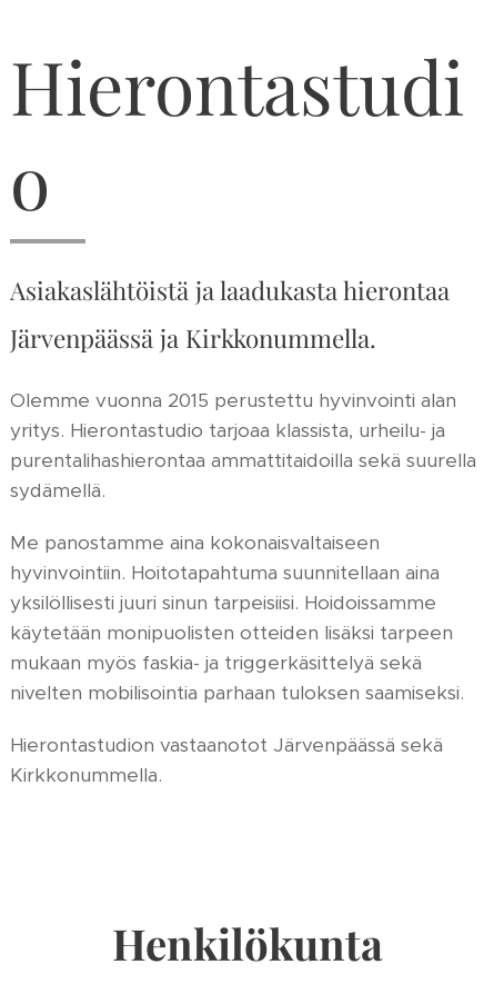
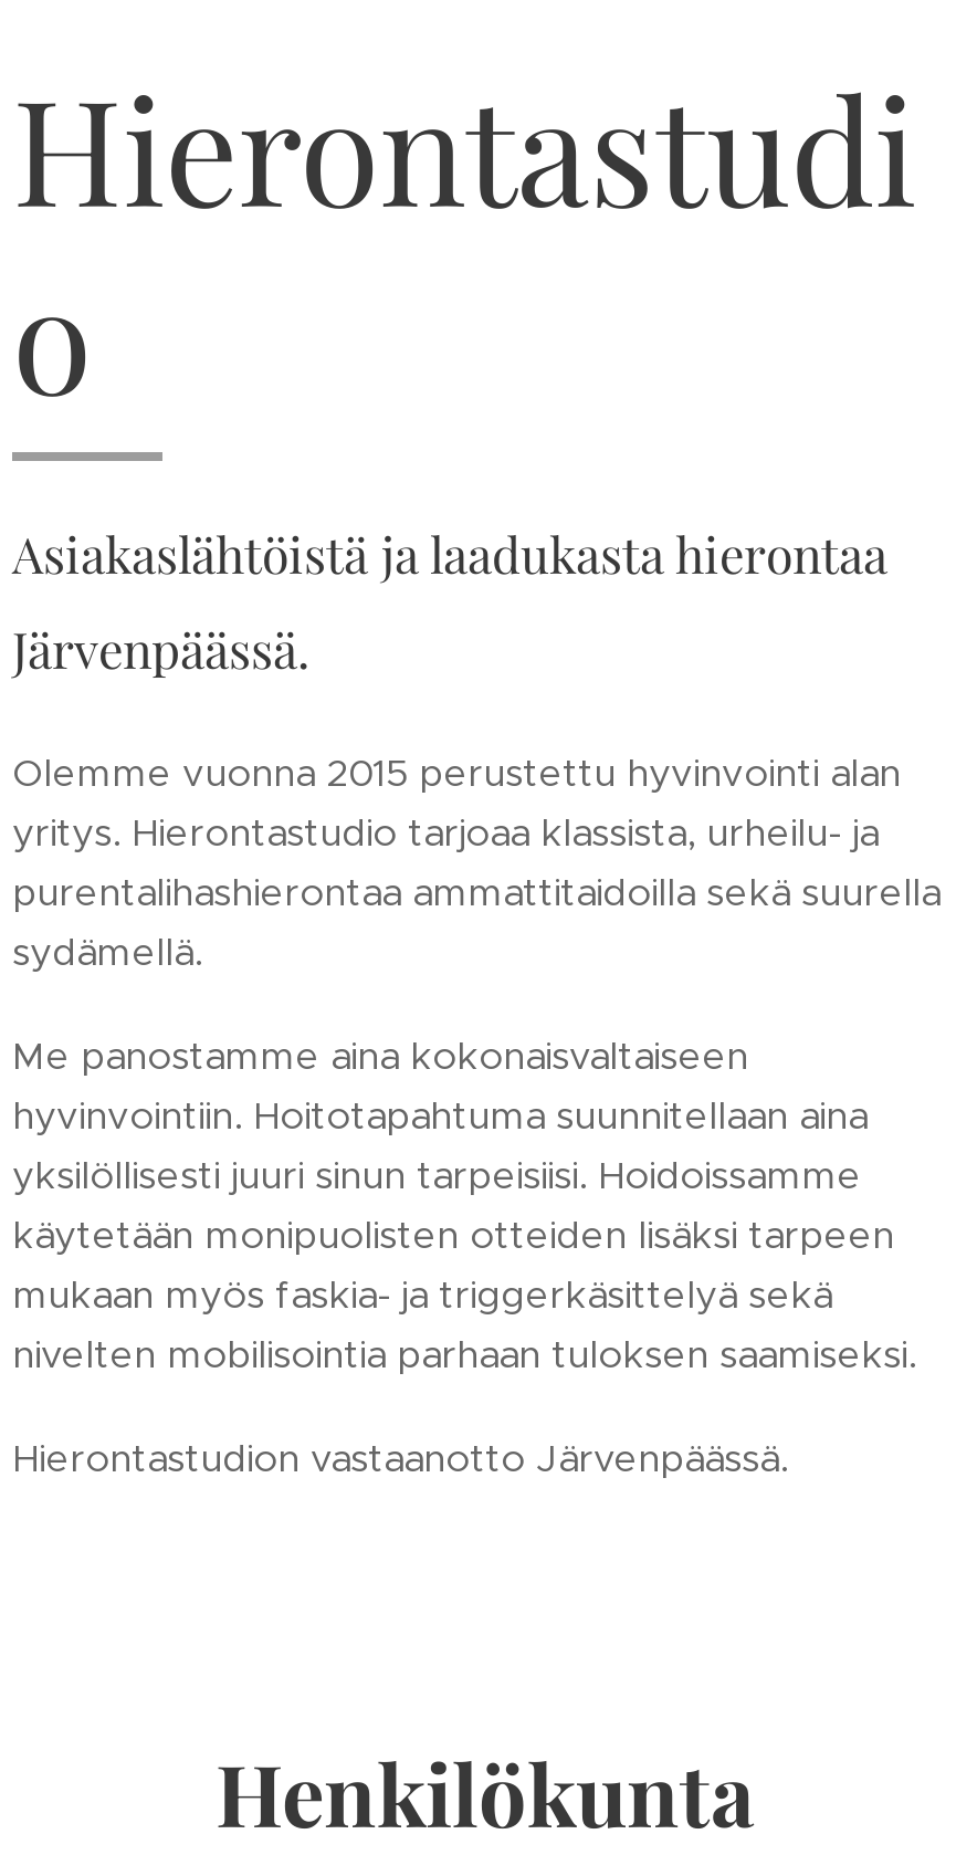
[10,322,376,355] Järvenpäässä ja Kirkkonummella. -> [12,616,311,683] Järvenpäässä.
[10,733,443,787] Hierontastudion vastaanotot Järvenpäässä sekä | Kirkkonummella. -> [12,1434,788,1483] Hierontastudion vastaanotto Järvenpäässä.

